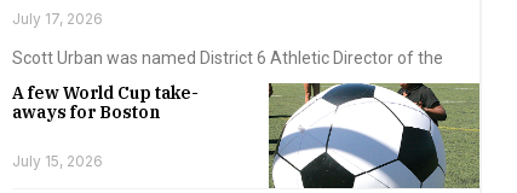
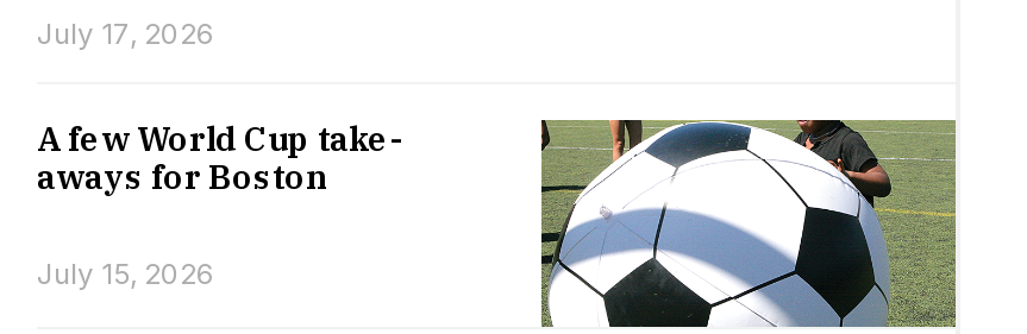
[12,48,443,68] Scott Urban was named District 6 Athletic Director of the -> none

